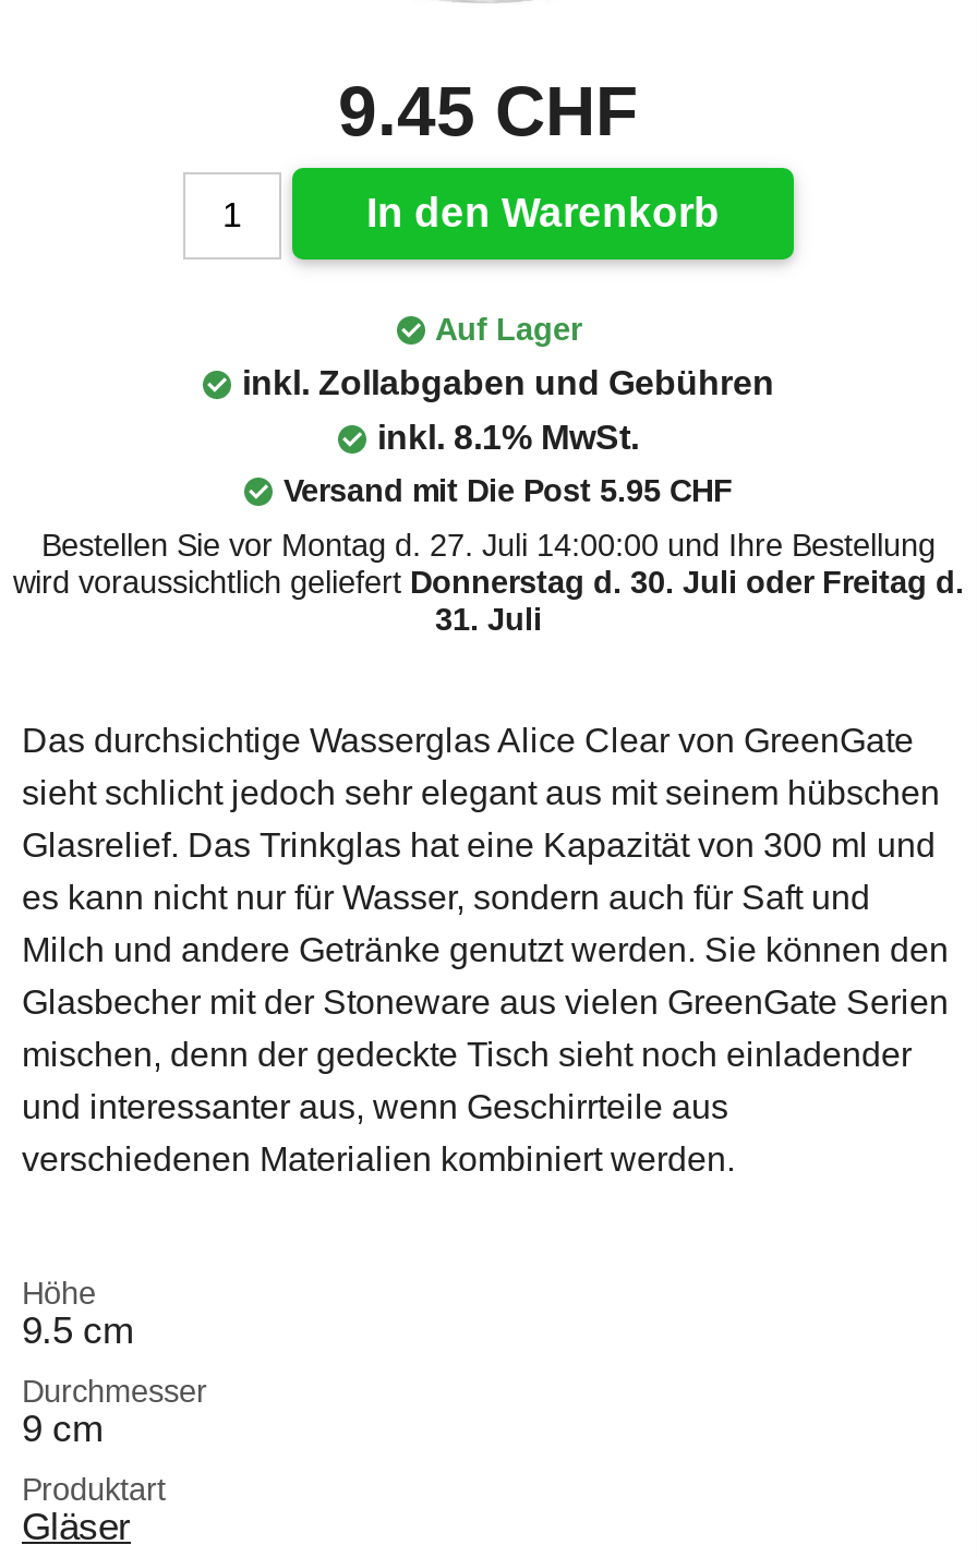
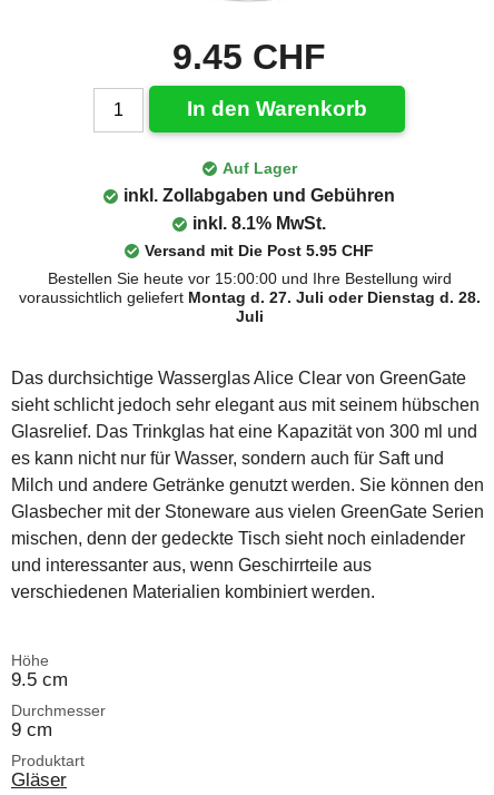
[13,529,964,638] Bestellen Sie vor Montag d. 27. Juli 14:00:00 und Ihre Bestellung | wird voraussichtlich geliefert Donnerstag d. 30. Juli oder Freitag d. | 31. Juli -> [18,270,480,326] Bestellen Sie heute vor 15:00:00 und Ihre Bestellung wird | voraussichtlich geliefert Montag d. 27. Juli oder Dienstag d. 28. | Juli

